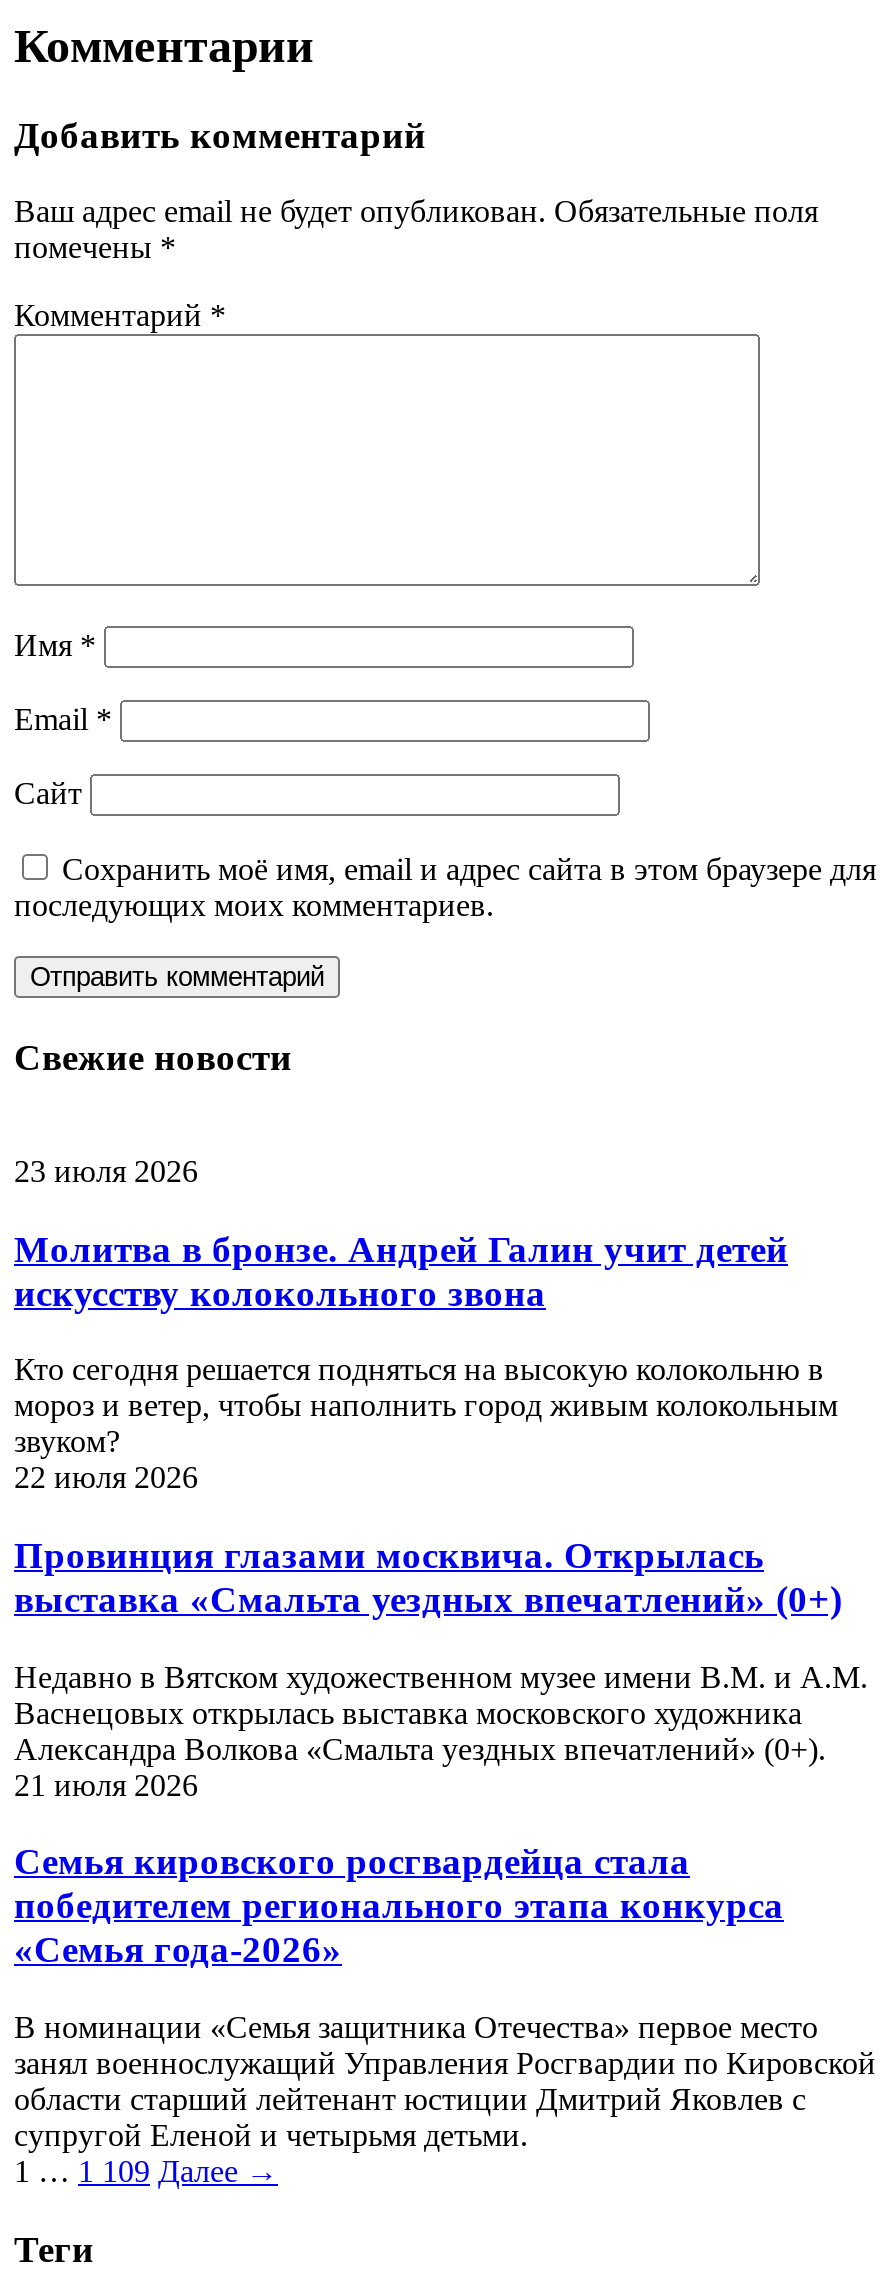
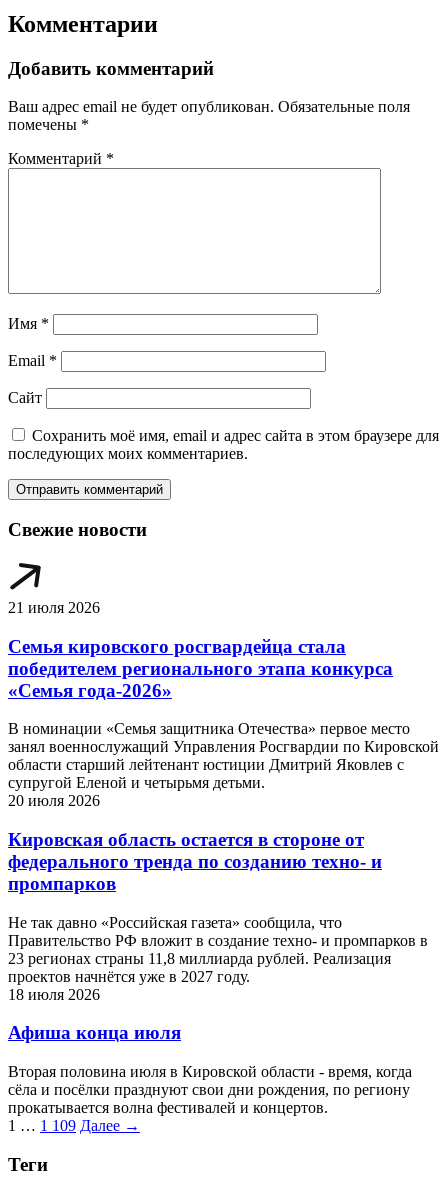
[14,1154,868,1765] 23 июля 2026 | Молитва в бронзе. Андрей Галин учит детей | искусству колокольного звона | Кто сегодня решается подняться на высокую колокольню в | мороз и ветер, чтобы наполнить город живым колокольным | звуком? | 22 июля 2026 | Провинция глазами москвича. Открылась | выставка «Смальта уездных впечатлений» (0+) | Недавно в Вятском художественном музее имени В.М. и А.М. | Васнецовых открылась выставка московского художника | Александра Волкова «Смальта уездных впечатлений» (0+). -> none
moved [14,1767,876,2152] -> [8,599,439,791]: 21 июля 2026 | Семья кировского росгвардейца стала | победителем регионального этапа конкурса | «Семья года-2026» | В номинации «Семья защитника Отечества» первое место | занял военнослужащий Управления Росгвардии по Кировской | области старший лейтенант юстиции Дмитрий Яковлев с | супругой Еленой и четырьмя детьми.
none -> [8,792,428,1116] 20 июля 2026 | Кировская область остается в стороне от | федерального тренда по созданию техно- и | промпарков | Не так давно «Российская газета» сообщила, что | Правительство РФ вложит в создание техно- и промпарков в | 23 регионах страны 11,8 миллиарда рублей. Реализация | проектов начнётся уже в 2027 году. | 18 июля 2026 | Афиша конца июля | Вторая половина июля в Кировской области - время, когда | сёла и посёлки празднуют свои дни рождения, по региону | прокатывается волна фестивалей и концертов.

